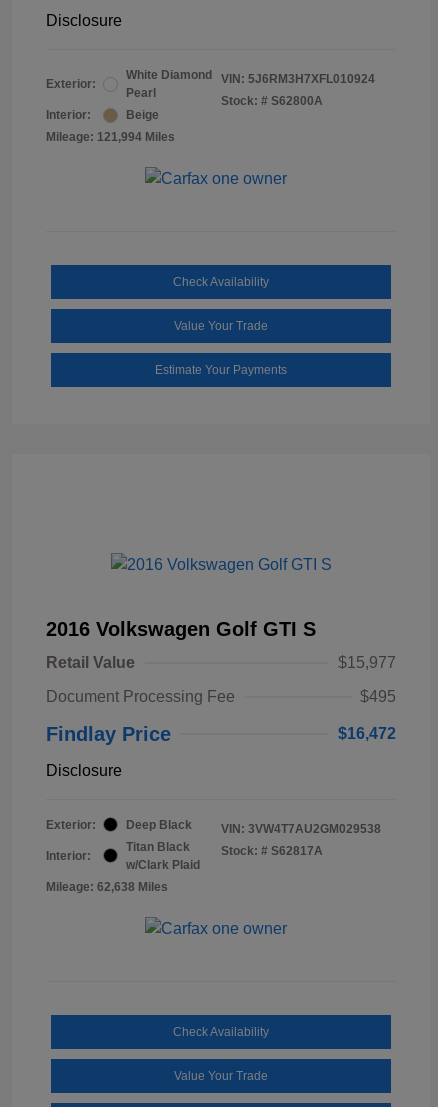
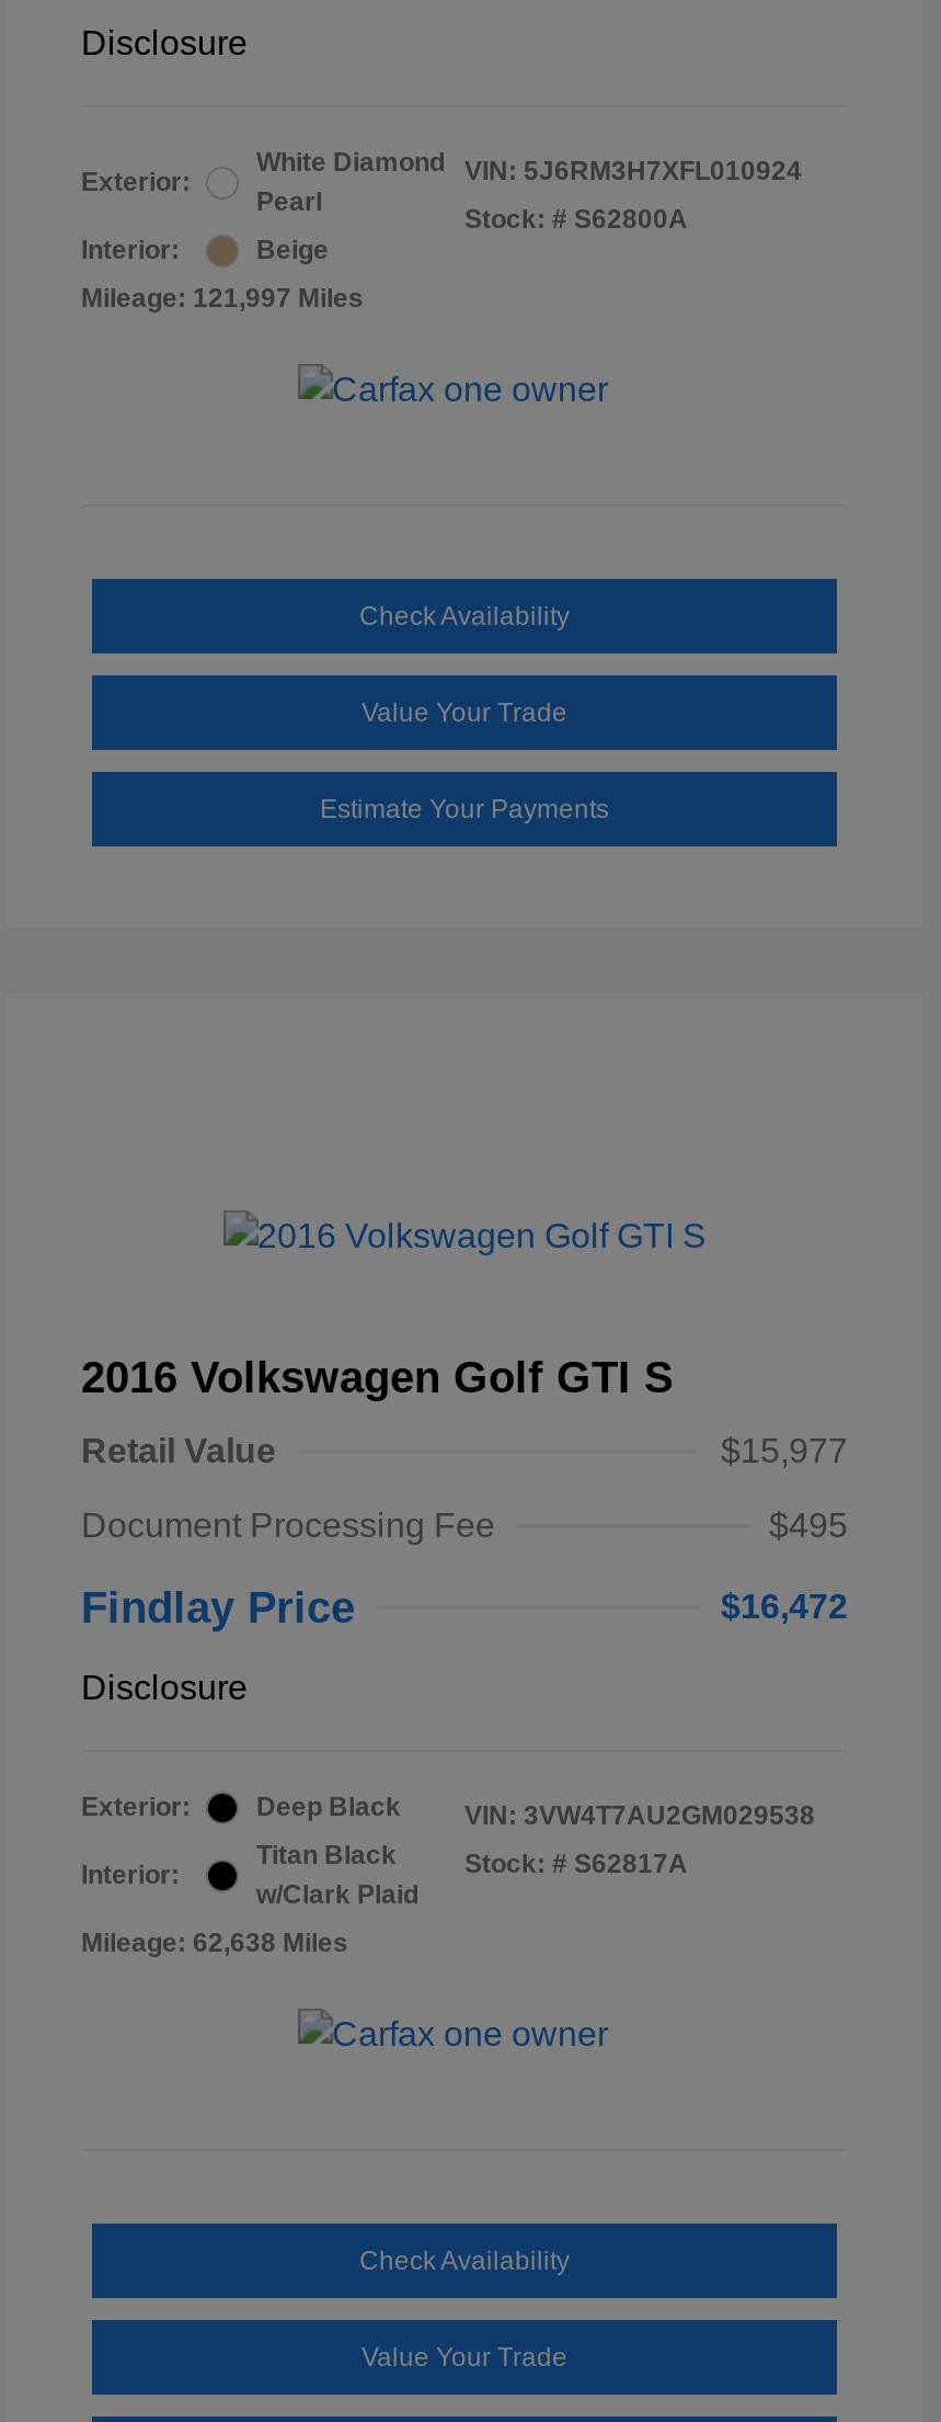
[46,130,175,144] Mileage: 121,994 Miles -> [81,283,364,314] Mileage: 121,997 Miles

